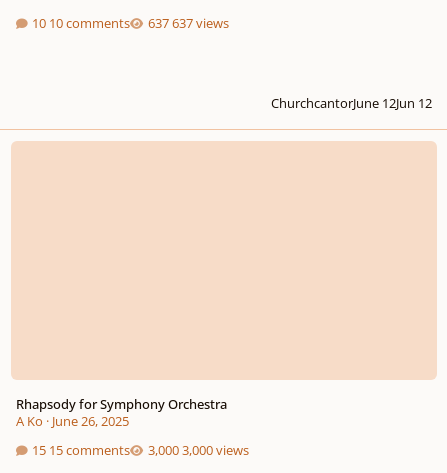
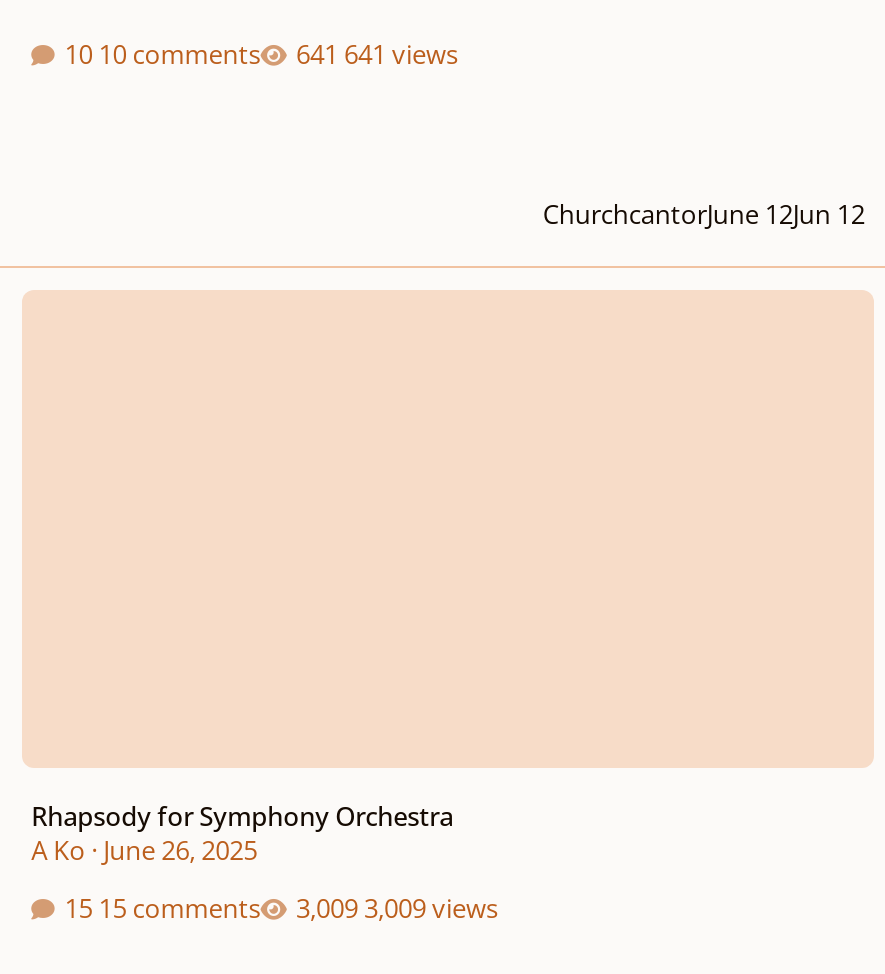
[172,14,229,32] 637 views -> [344,35,458,71] 641 views
[182,441,249,459] 3,000 views -> [364,890,498,926] 3,009 views

